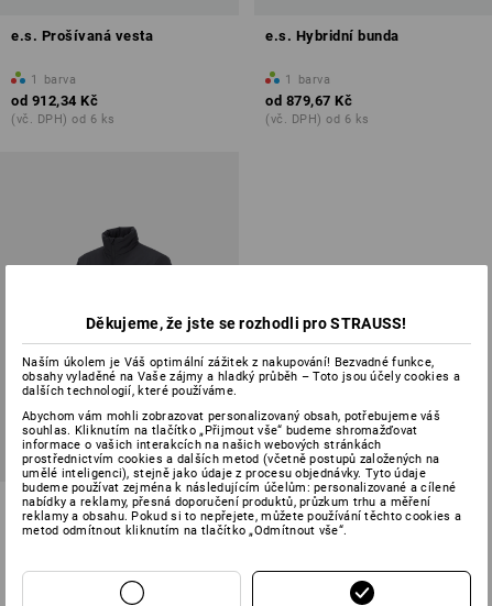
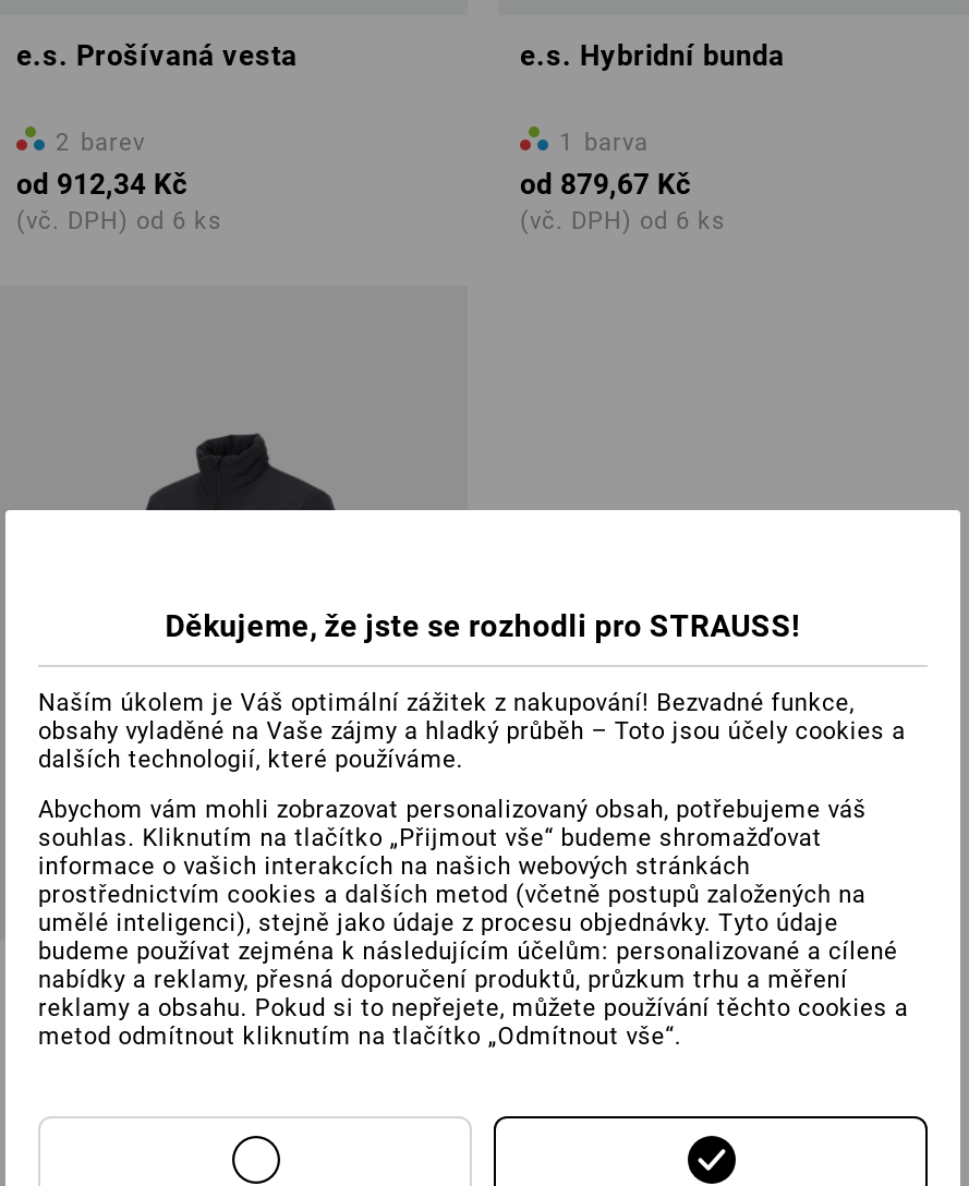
[31,72,76,86] 1 barva -> [56,128,145,156] 2 barev

